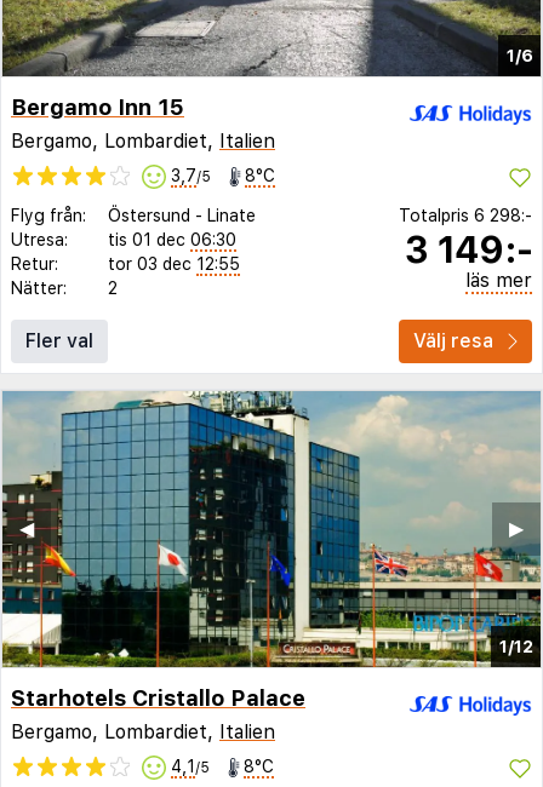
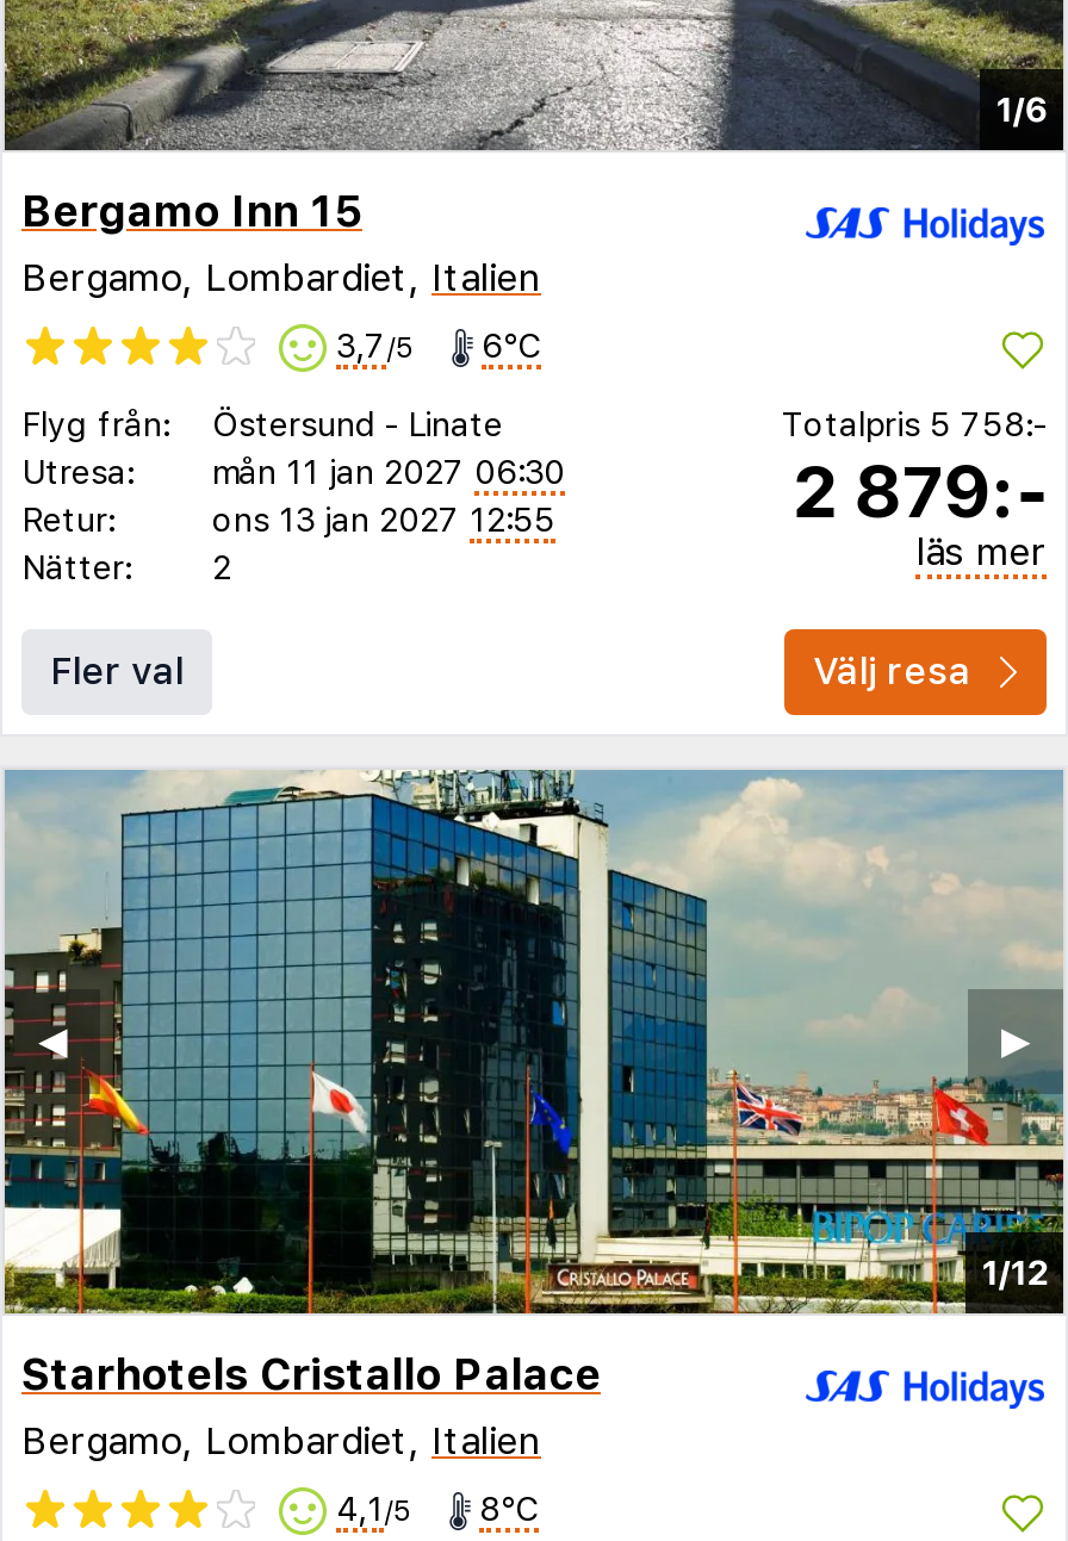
[171,165,275,185] 3,7 /5 8°C -> [336,326,541,364] 3,7 /5 6°C
[399,206,532,225] Totalpris 6 298:- -> [782,405,1047,443] Totalpris 5 758:-
[108,230,236,249] tis 01 dec 06:30 -> [212,453,565,491] mån 11 jan 2027 06:30
[405,228,532,271] 3 149:- -> [792,448,1047,534] 2 879:-
[108,254,240,274] tor 03 dec 12:55 -> [212,500,555,538] ons 13 jan 2027 12:55

